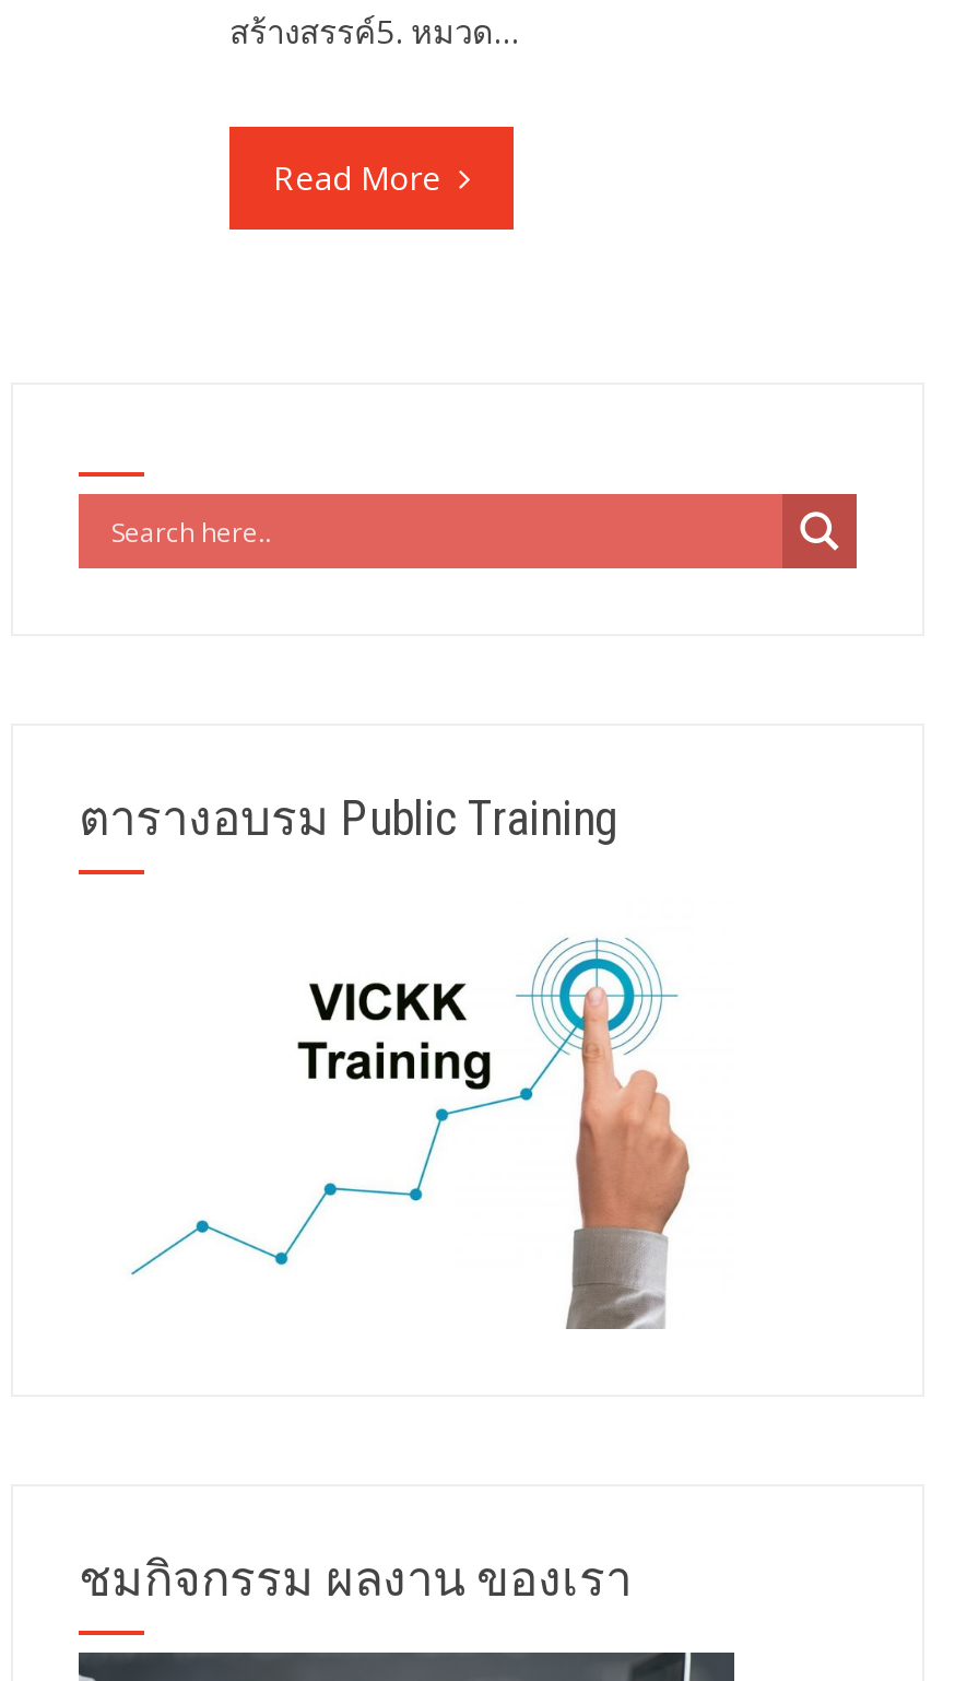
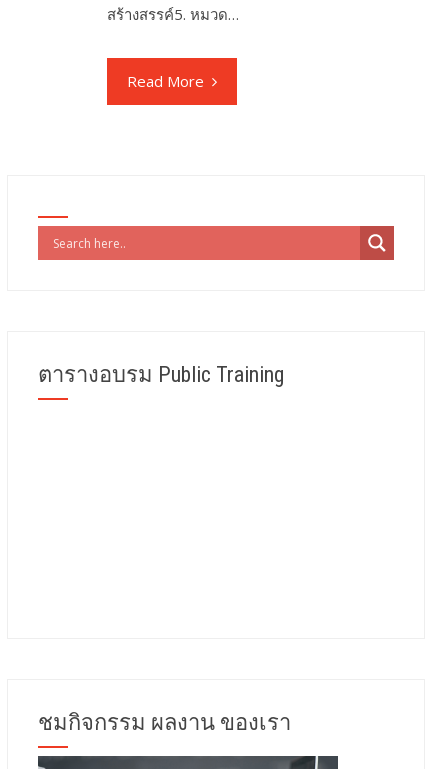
[131,938,691,1331] [image] -> none

